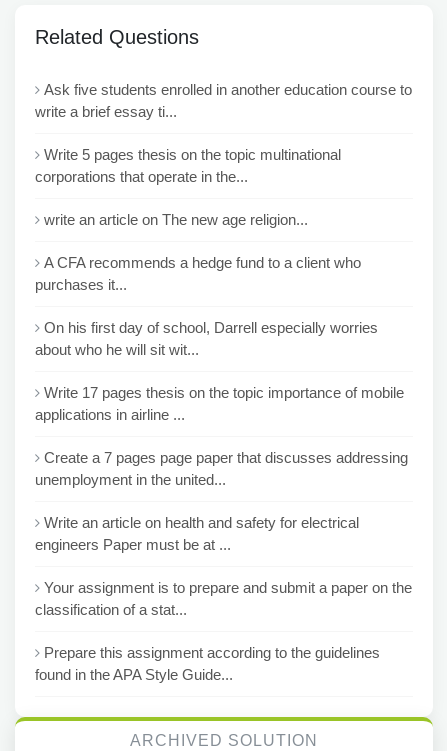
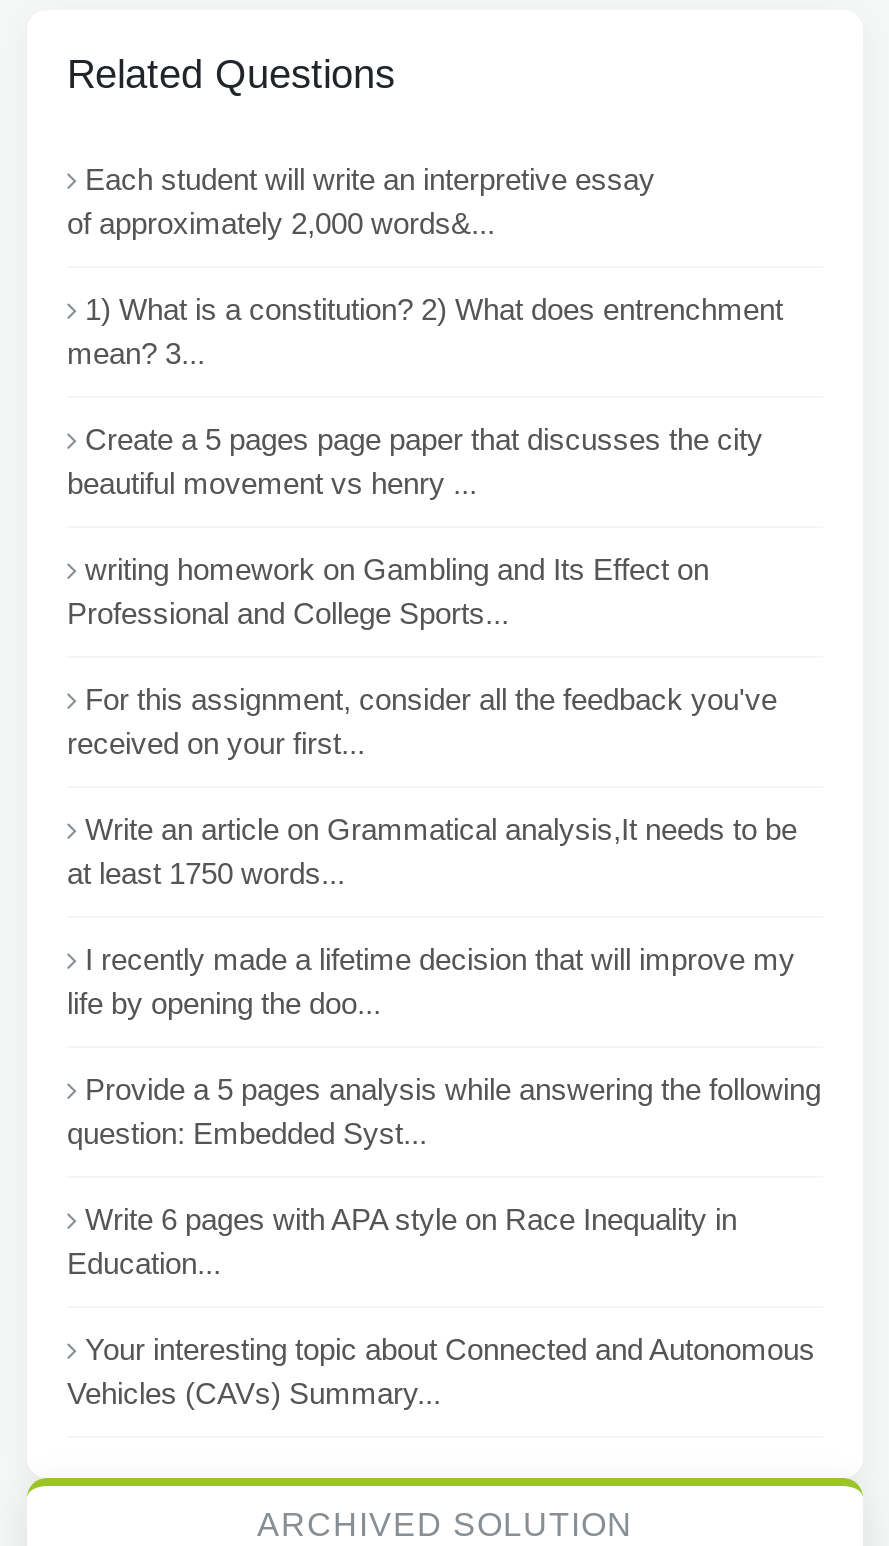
[35,81,412,120] Ask five students enrolled in another education course to | write a brief essay ti... -> [67,162,655,240] Each student will write an interpretive essay | of approximately 2,000 words&...
[35,146,341,185] Write 5 pages thesis on the topic multinational | corporations that operate in the... -> [67,292,783,370] 1) What is a constitution? 2) What does entrenchment | mean? 3...
[44,211,308,228] write an article on The new age religion... -> [67,422,763,500] Create a 5 pages page paper that discusses the city | beautiful movement vs henry ...
[35,254,361,293] A CFA recommends a hedge fund to a client who | purchases it... -> [67,552,709,630] writing homework on Gambling and Its Effect on | Professional and College Sports...
[35,319,378,358] On his first day of school, Darrell especially worries | about who he will sit wit... -> [67,682,777,760] For this assignment, consider all the feedback you've | received on your first...
[35,384,404,423] Write 17 pages thesis on the topic importance of mobile | applications in airline ... -> [67,812,797,890] Write an article on Grammatical analysis,It needs to be | at least 1750 words...
[35,449,408,488] Create a 7 pages page paper that discusses addressing | unemployment in the united... -> [67,942,795,1020] I recently made a lifetime decision that will improve my | life by opening the doo...
[35,514,359,553] Write an article on health and safety for electrical | engineers Paper must be at ... -> [67,1072,821,1150] Provide a 5 pages analysis while answering the following | question: Embedded Syst...
[35,579,412,618] Your assignment is to prepare and submit a paper on the | classification of a stat... -> [67,1202,737,1280] Write 6 pages with APA style on Race Inequality in | Education...
[35,644,380,683] Prepare this assignment according to the guidelines | found in the APA Style Guide... -> [67,1332,815,1410] Your interesting topic about Connected and Autonomous | Vehicles (CAVs) Summary...

